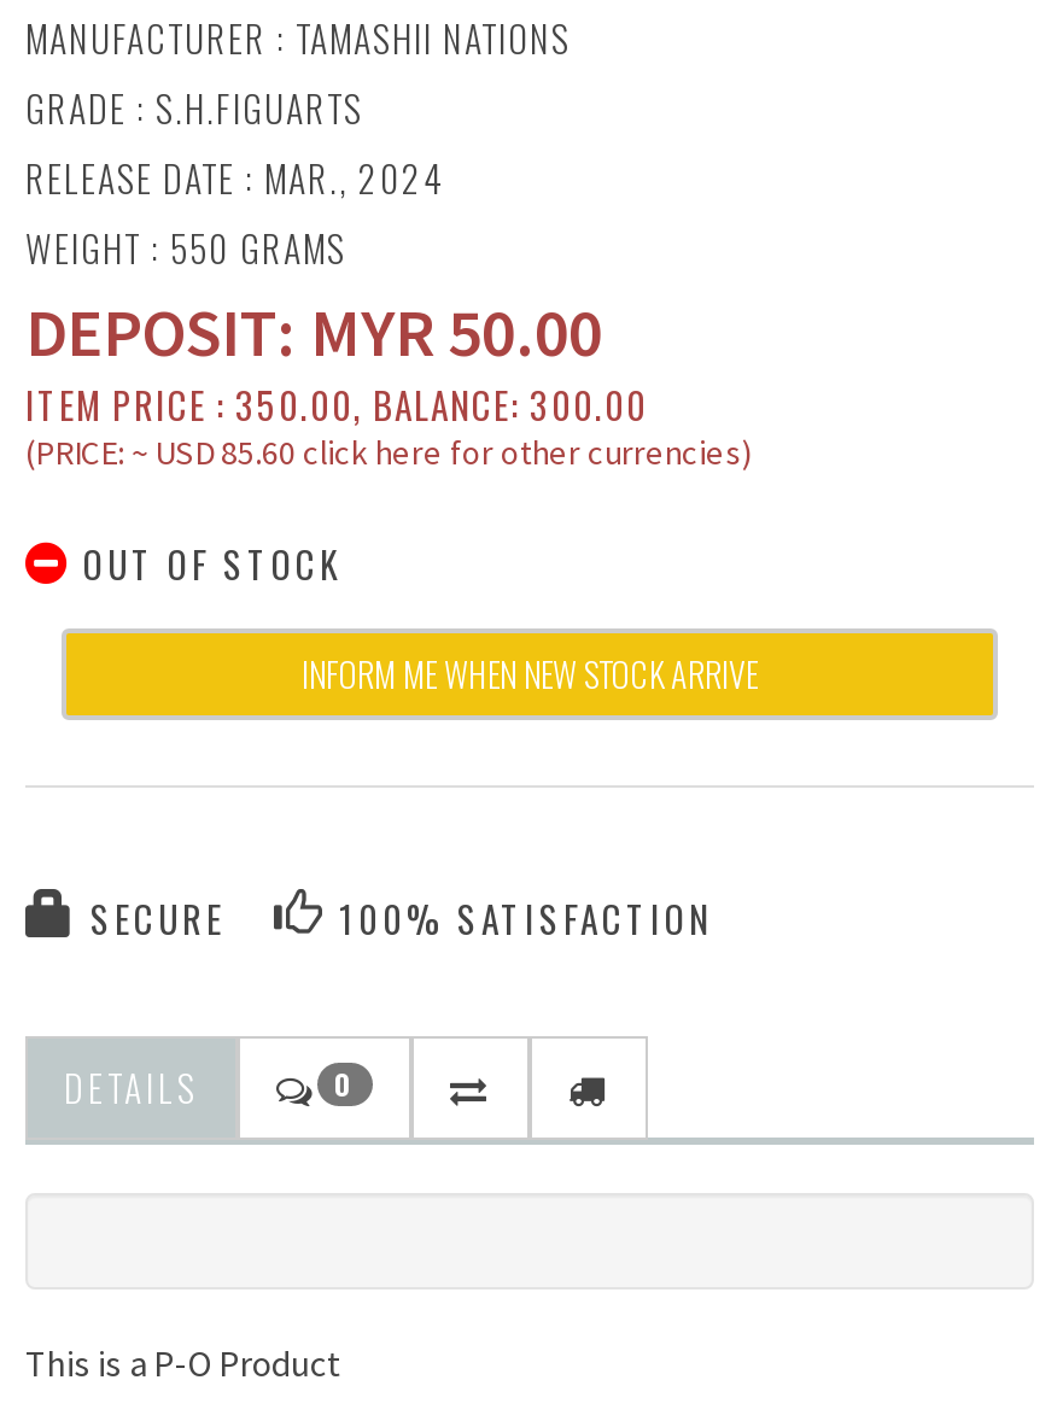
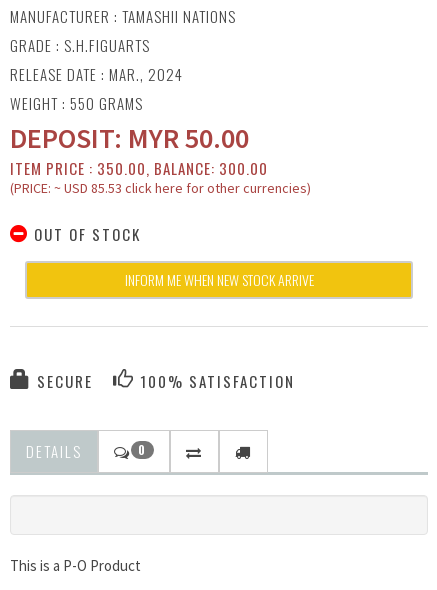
[25,431,752,474] (PRICE: ~ USD 85.60 click here for other currencies) -> [10,179,311,197] (PRICE: ~ USD 85.53 click here for other currencies)

